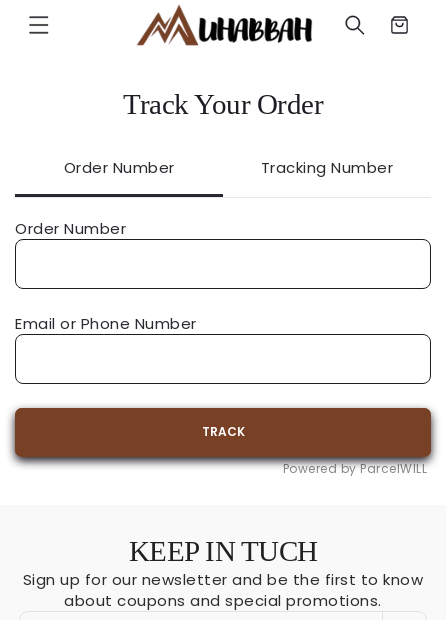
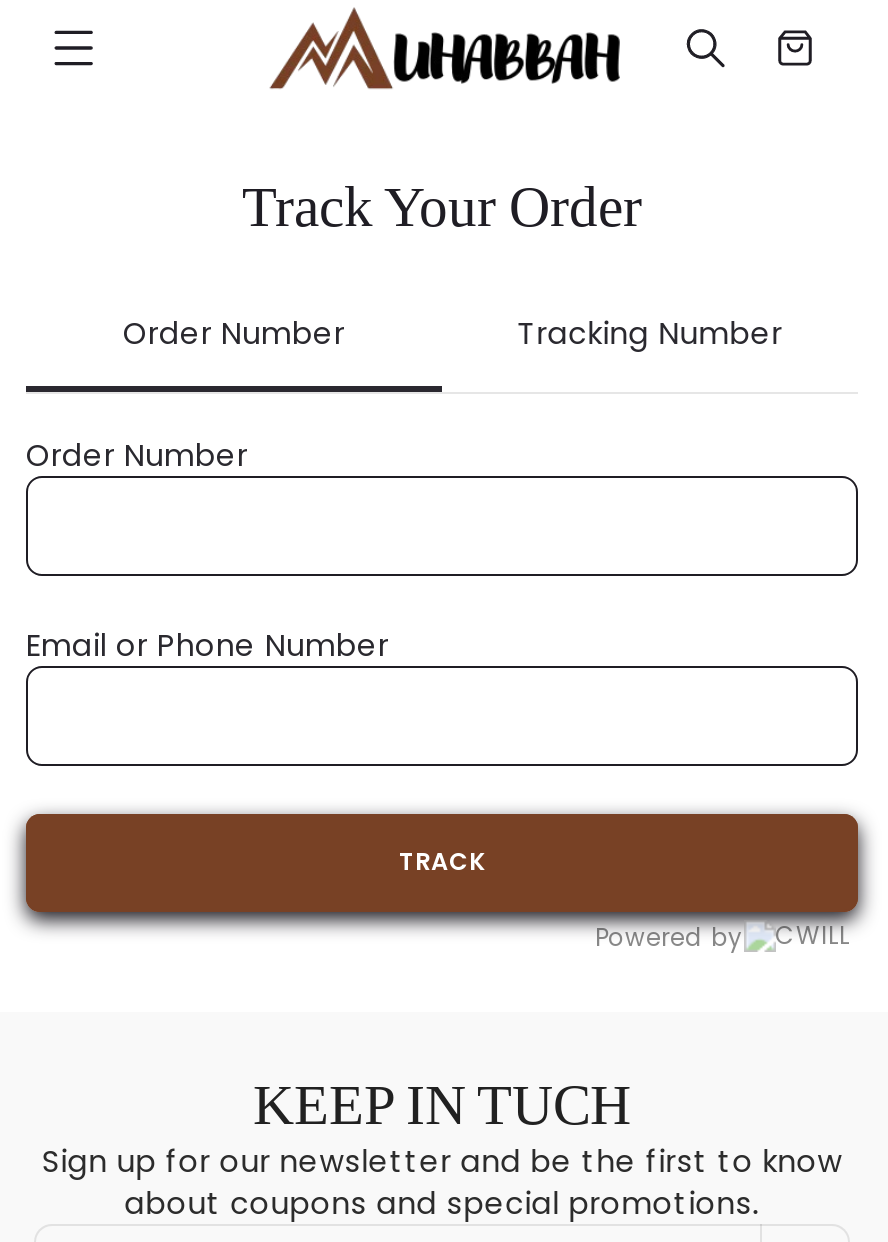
[282,460,427,477] Powered by ParcelWILL -> [595,920,743,954] Powered by

